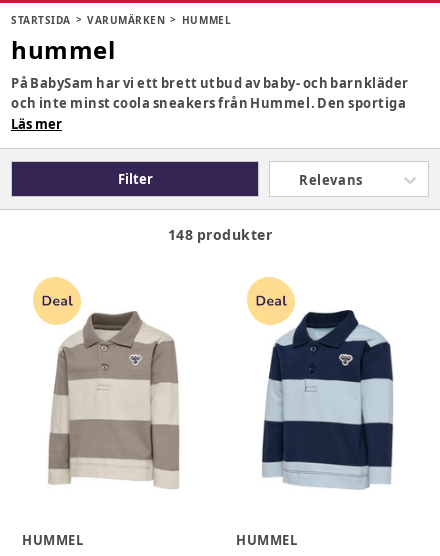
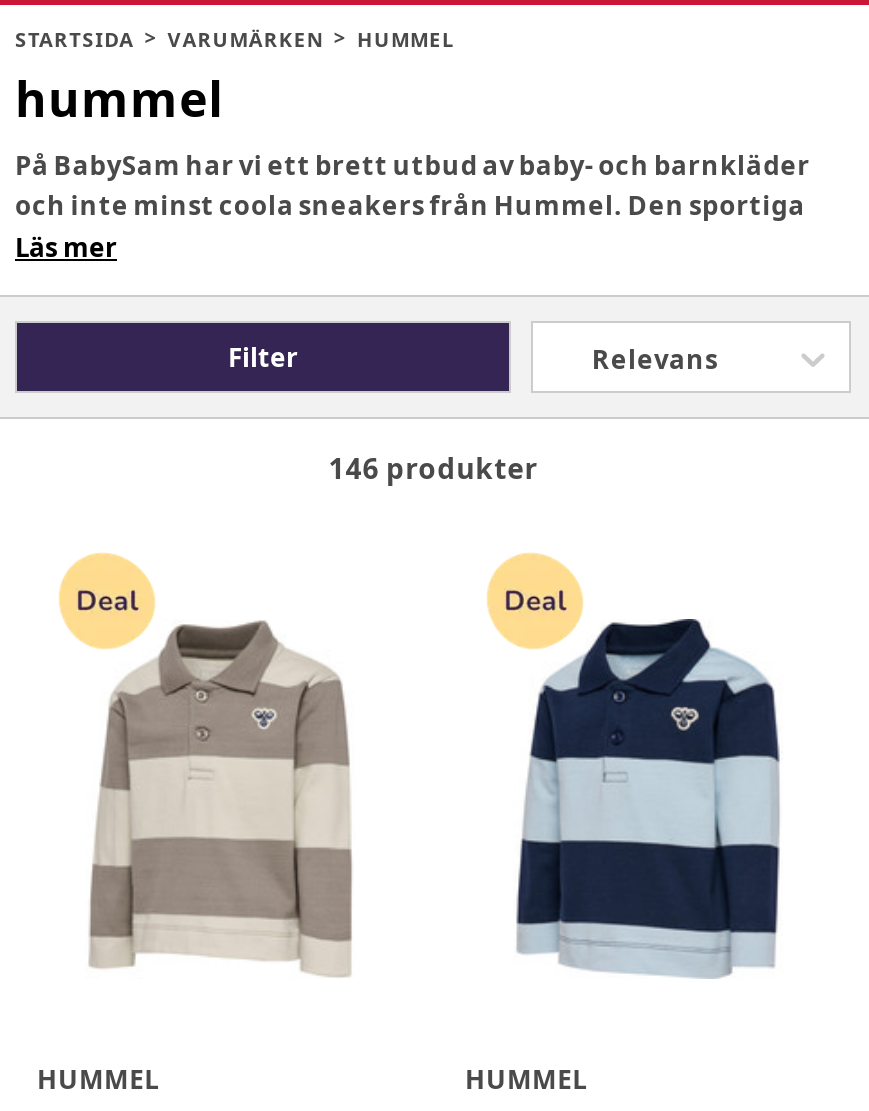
[168,225,272,244] 148 produkter -> [329,449,537,487] 146 produkter

